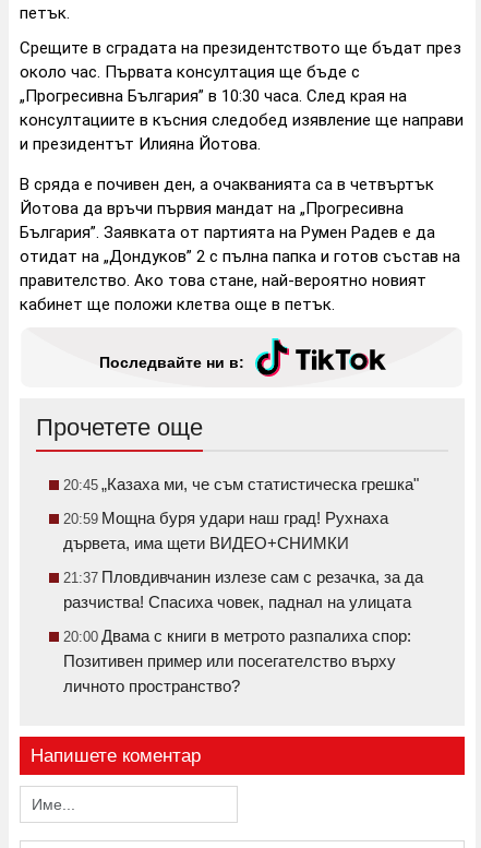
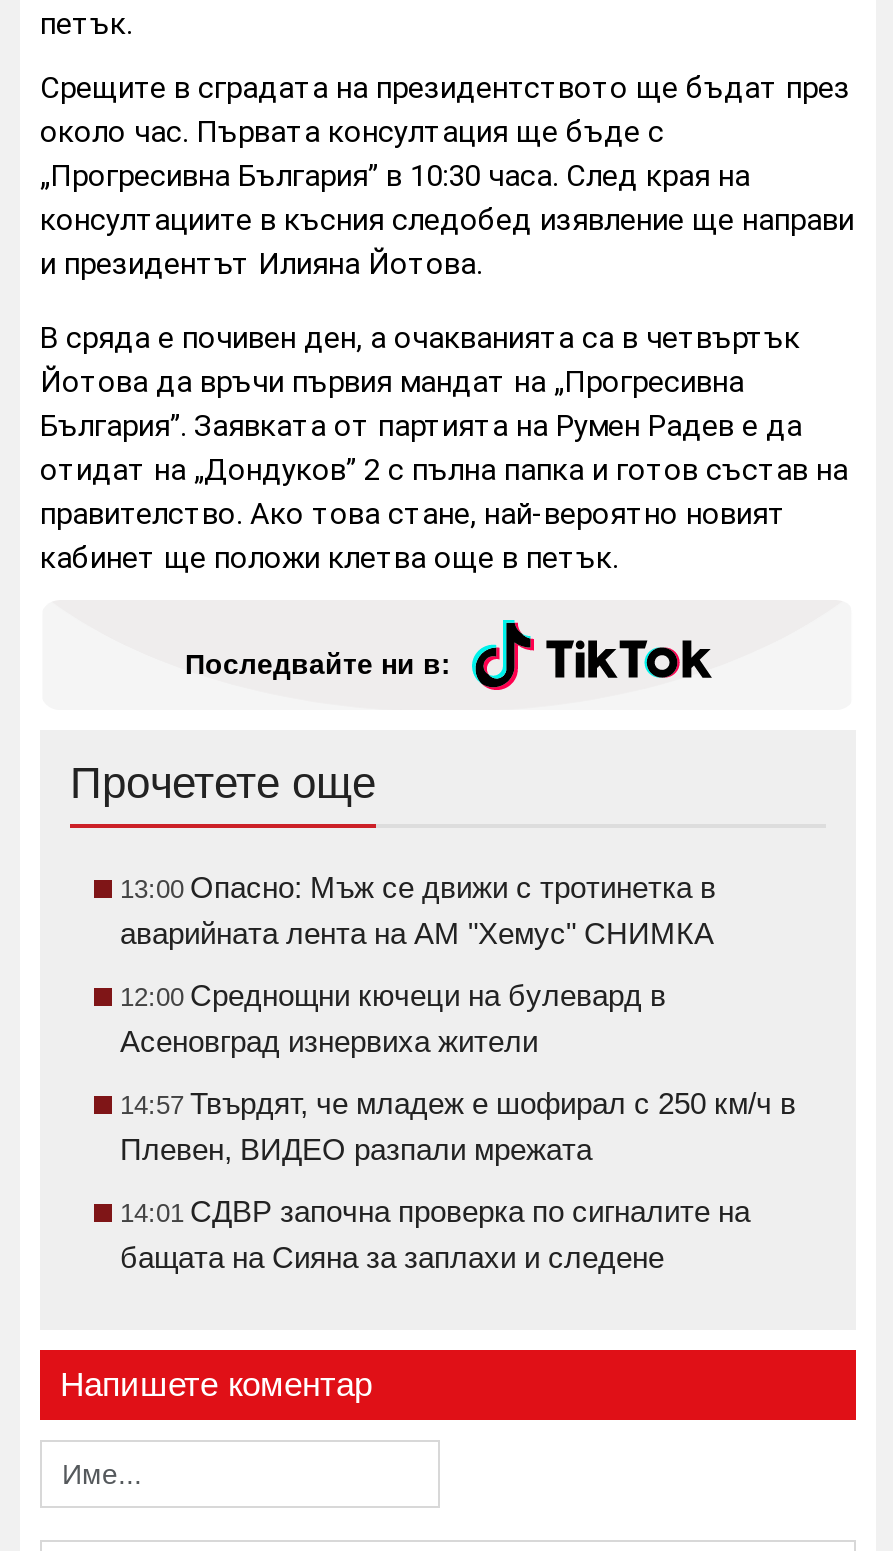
[63,475,419,493] 20:45 „Казаха ми, че съм статистическа грешка" -> [120,870,716,950] 13:00 Опасно: Мъж се движи с тротинетка в | аварийната лента на АМ "Хемус" СНИМКА
[63,509,388,552] 20:59 Мощна буря удари наш град! Рухнаха | дървета, има щети ВИДЕО+СНИМКИ -> [120,978,666,1058] 12:00 Среднощни кючеци на булевард в | Асеновград изнервиха жители
[63,568,423,611] 21:37 Пловдивчанин излезе сам с резачка, за да | разчиства! Спасиха човек, паднал на улицата -> [120,1086,796,1166] 14:57 Твърдят, че младеж е шофирал с 250 км/ч в | Плевен, ВИДЕО разпали мрежата
[63,626,411,695] 20:00 Двама с книги в метрото разпалиха спор: | Позитивен пример или посегателство върху | личното пространство? -> [120,1194,750,1274] 14:01 СДВР започна проверка по сигналите на | бащата на Сияна за заплахи и следене

